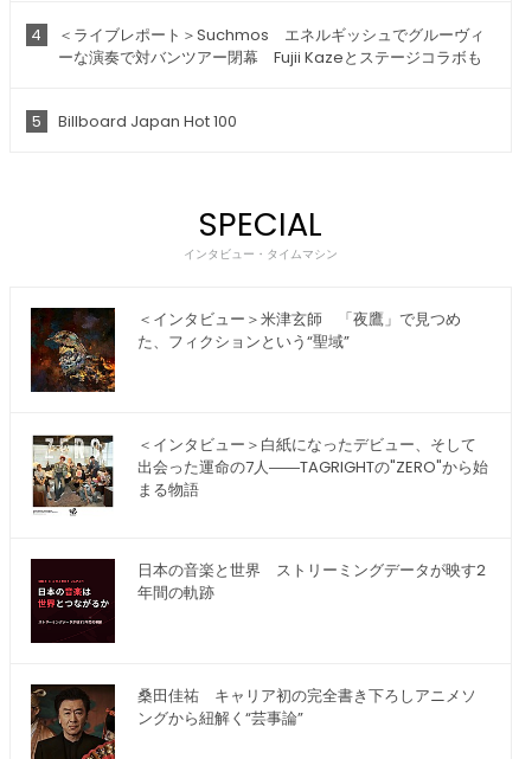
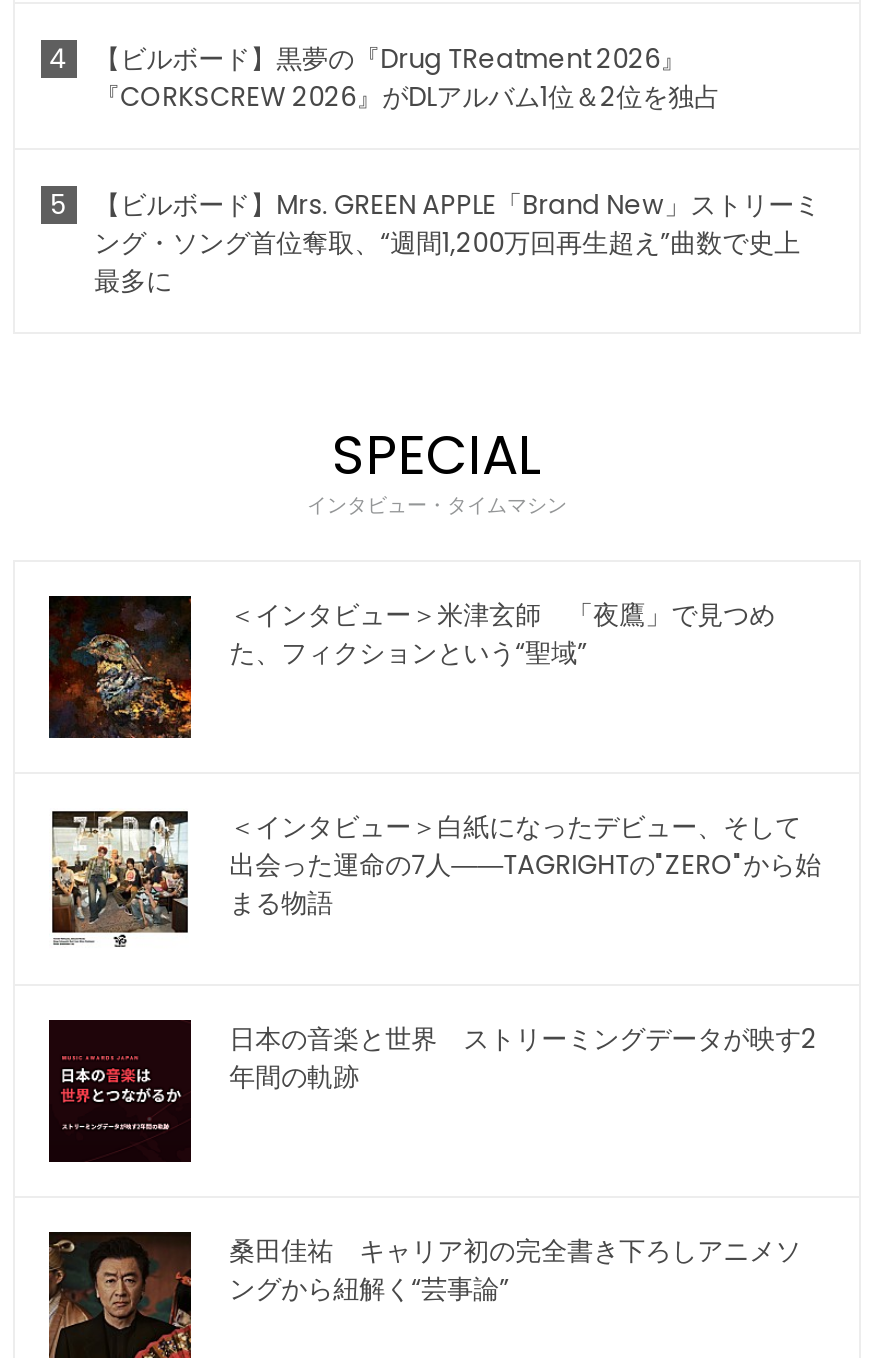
[58,24,484,69] ＜ライブレポート＞Suchmos エネルギッシュでグルーヴィ | ーな演奏で対バンツアー閉幕 Fujii Kazeとステージコラボも -> [94,40,720,116] 【ビルボード】黒夢の『Drug TReatment 2026』 | 『CORKSCREW 2026』がDLアルバム1位＆2位を独占
[58,110,237,133] Billboard Japan Hot 100 -> [94,186,820,300] 【ビルボード】Mrs. GREEN APPLE「Brand New」ストリーミ | ング・ソング首位奪取、“週間1,200万回再生超え”曲数で史上 | 最多に

